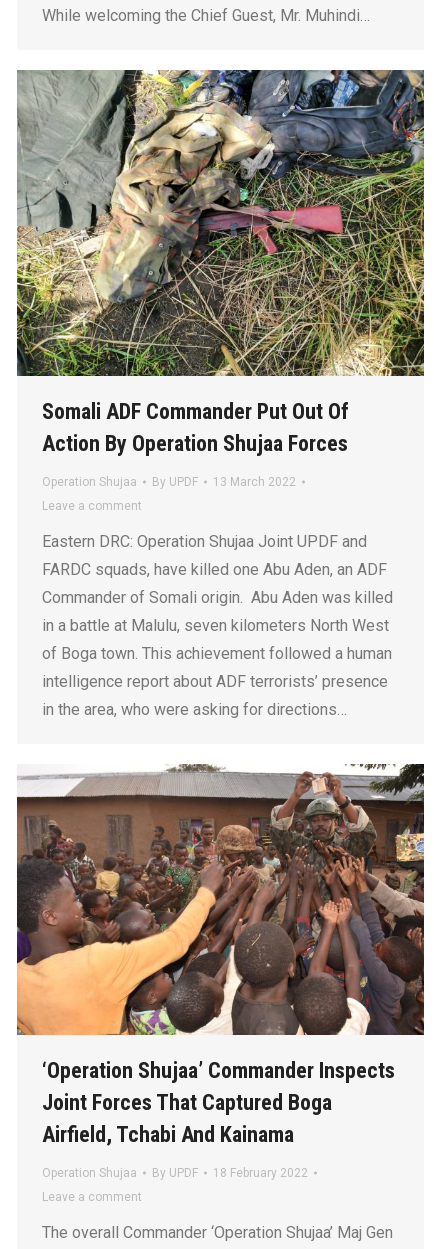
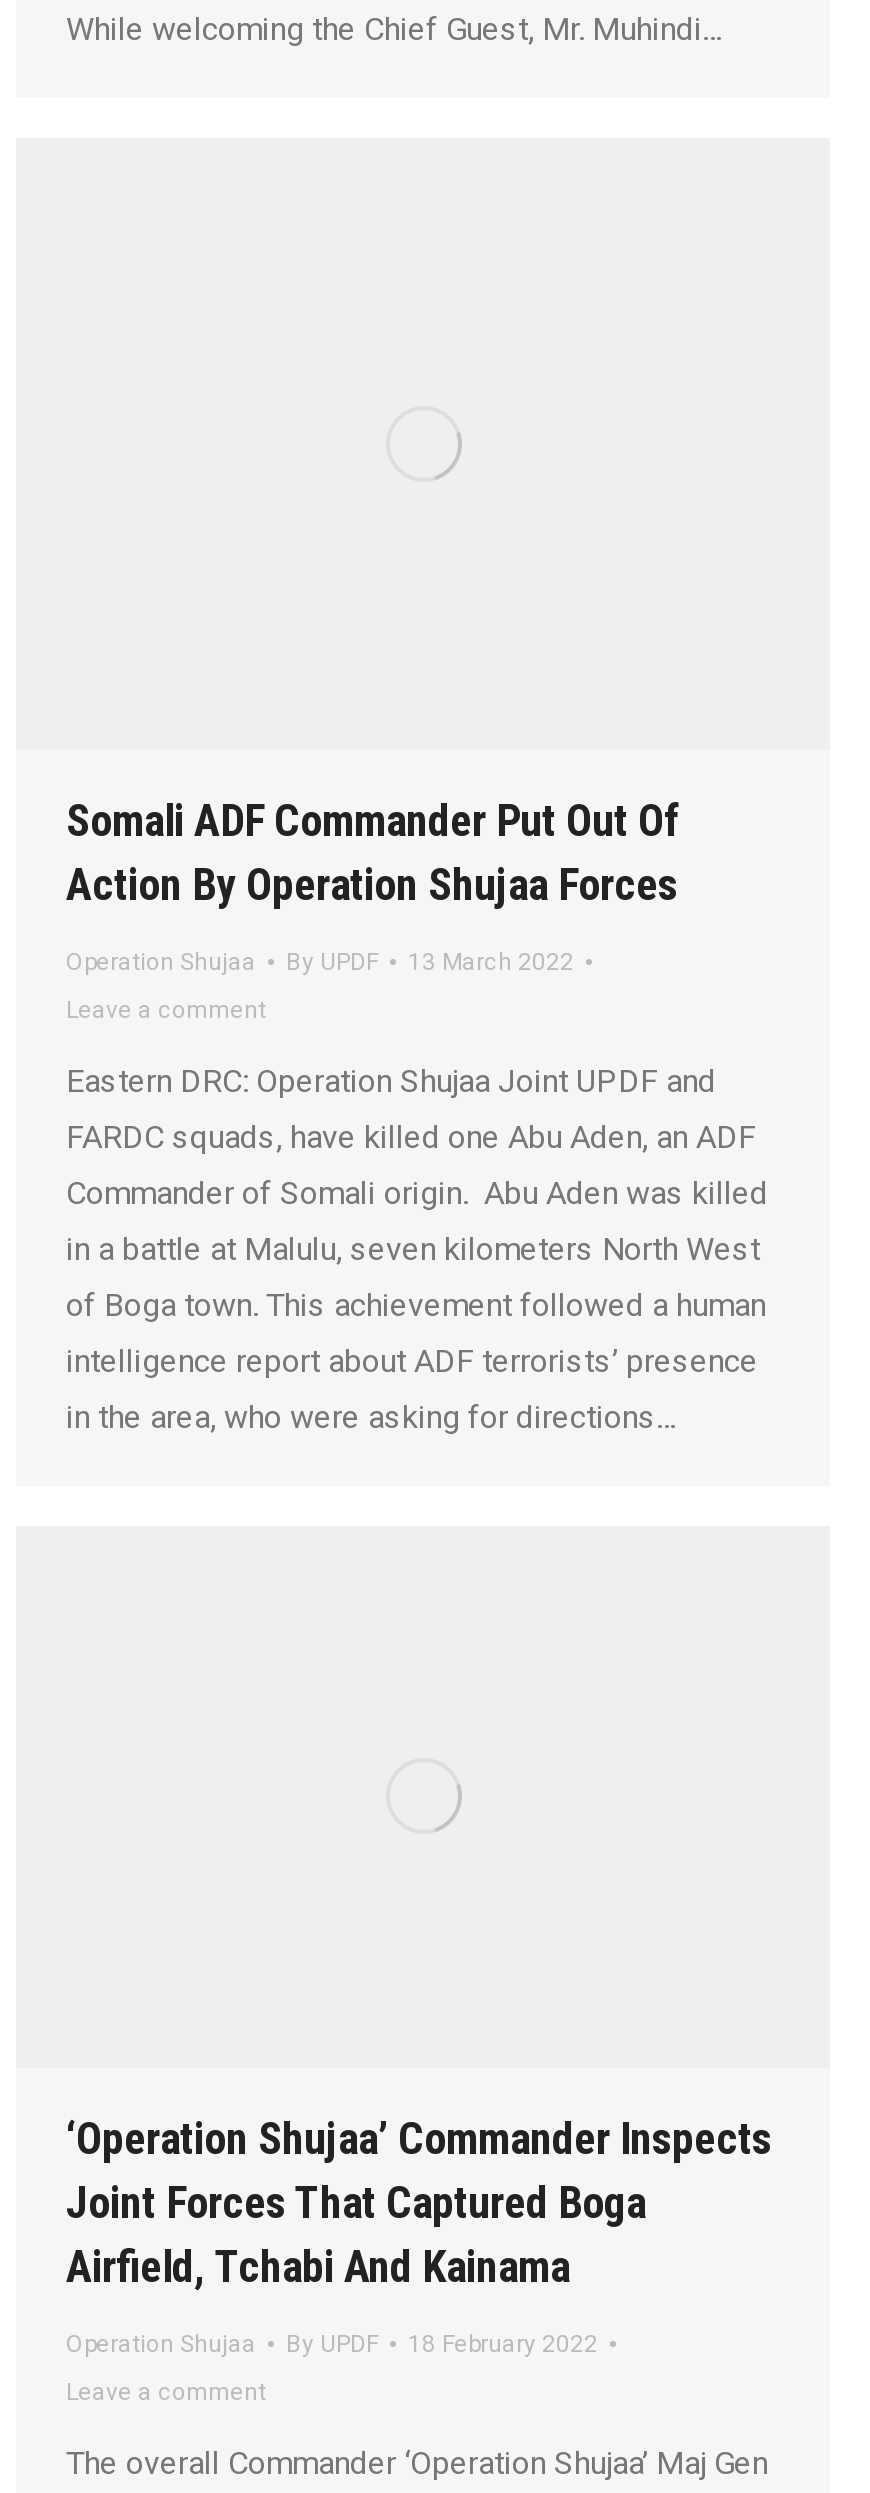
[16,69,425,377] [image] -> none
[16,763,425,1036] [image] -> none

